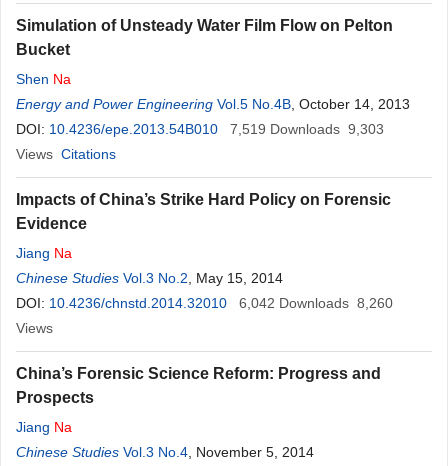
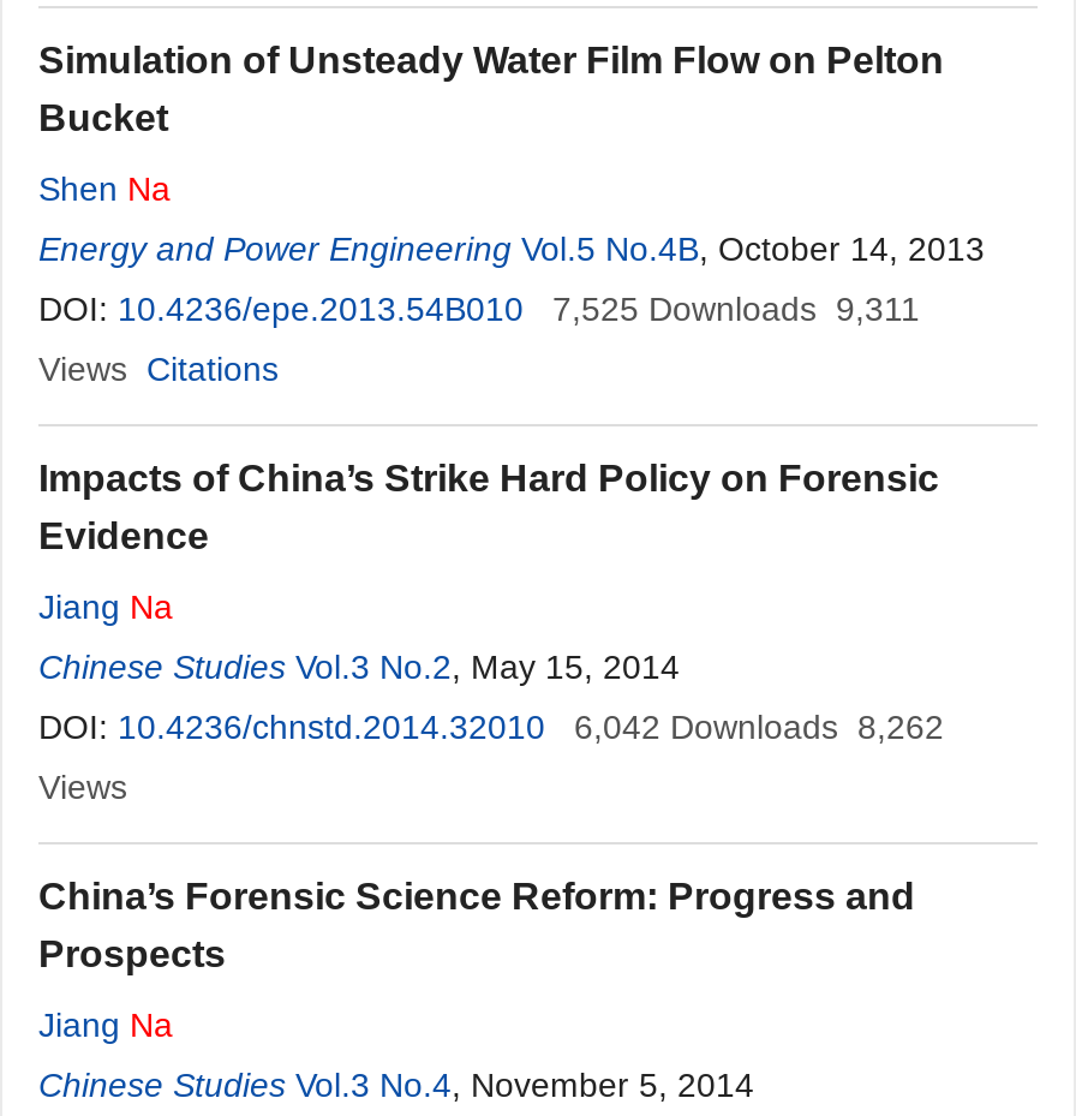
[16,121,384,137] DOI: 10.4236/epe.2013.54B010 7,519 Downloads 9,303 -> [38,290,920,328] DOI: 10.4236/epe.2013.54B010 7,525 Downloads 9,311
[16,295,393,311] DOI: 10.4236/chnstd.2014.32010 6,042 Downloads 8,260 -> [38,708,944,746] DOI: 10.4236/chnstd.2014.32010 6,042 Downloads 8,262

